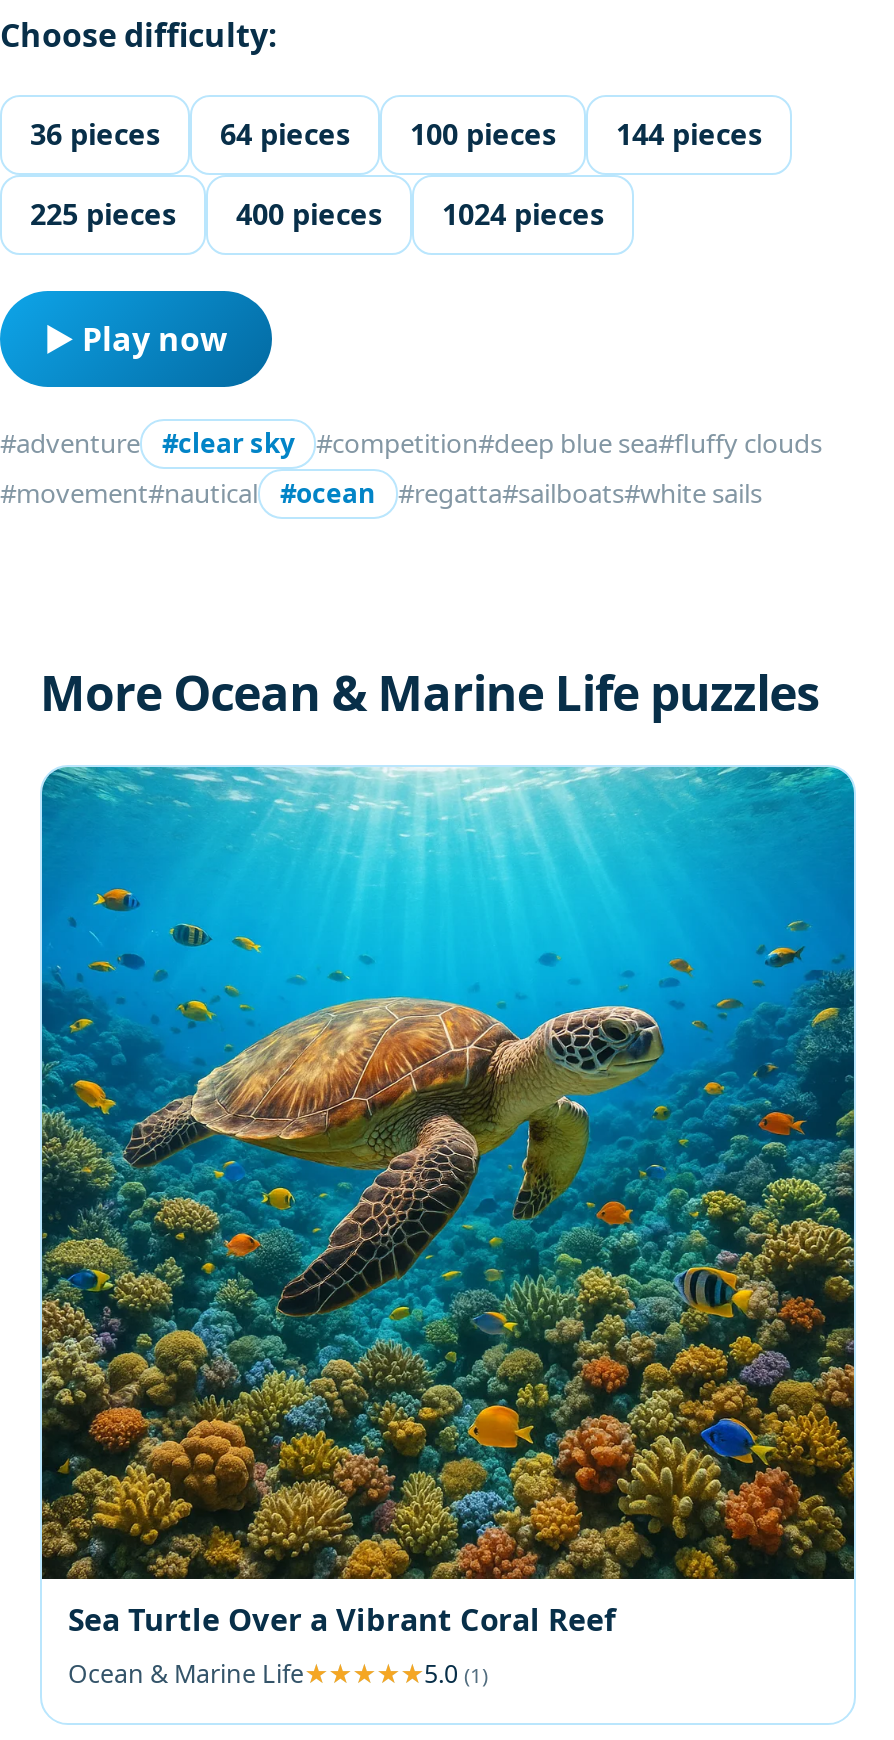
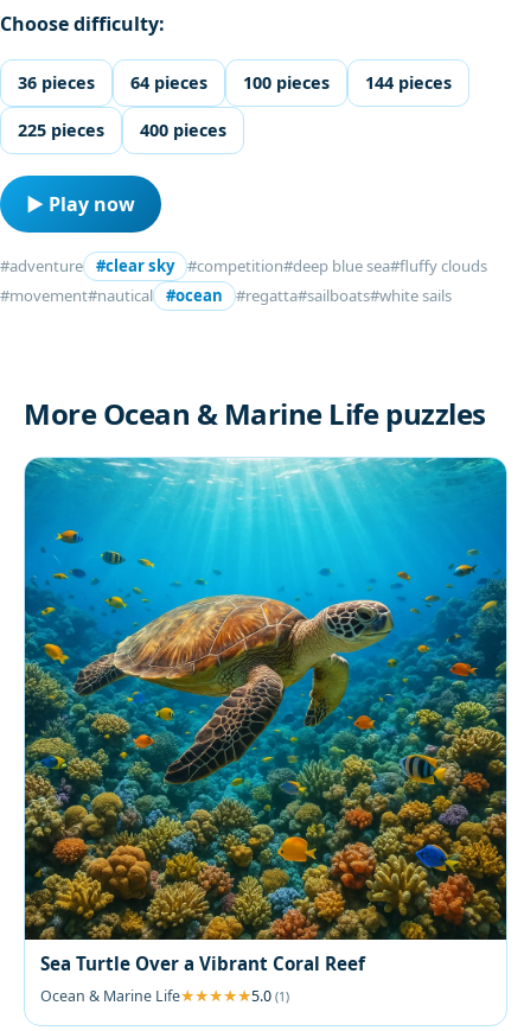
[442,196,604,234] 1024 pieces -> none

